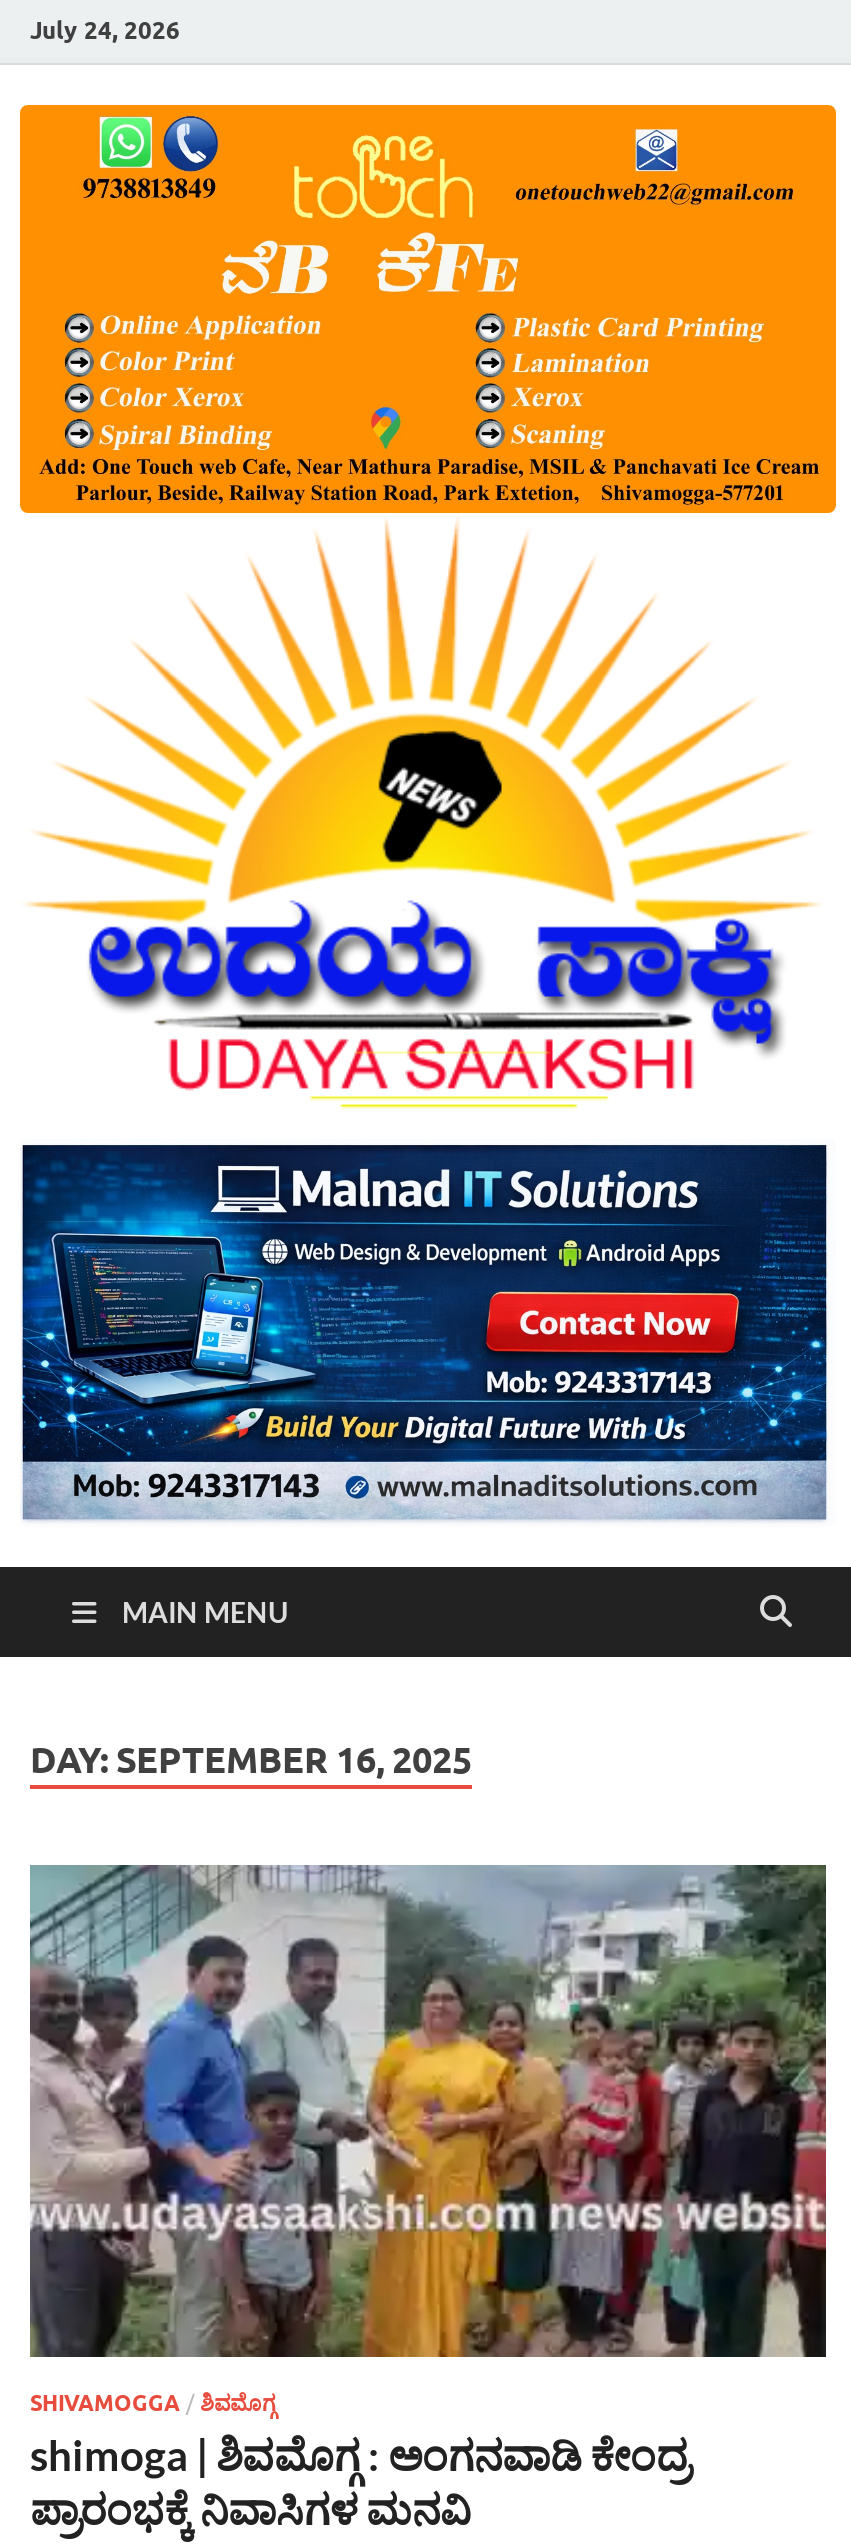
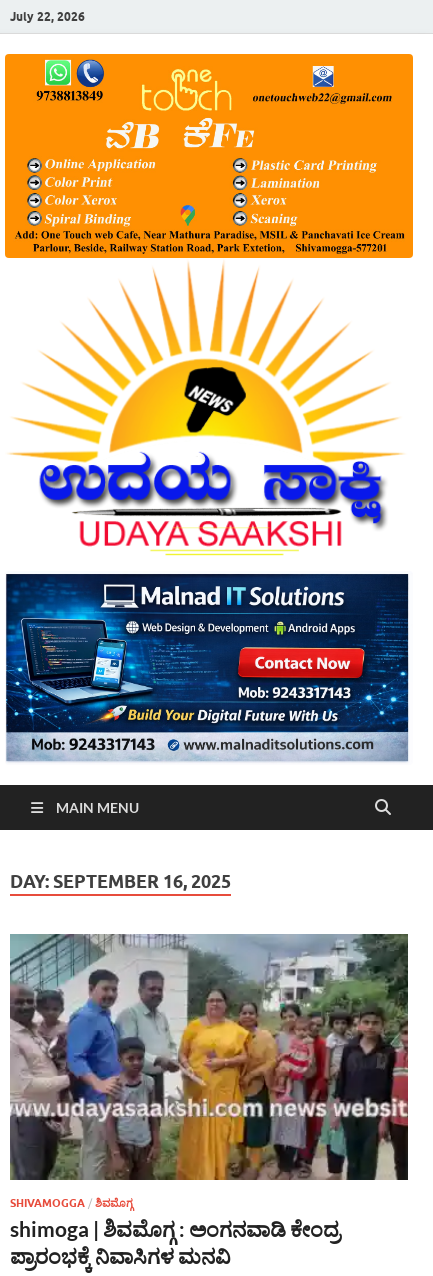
[30,14,180,44] July 24, 2026 -> [10,8,85,23] July 22, 2026

